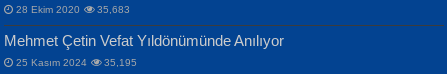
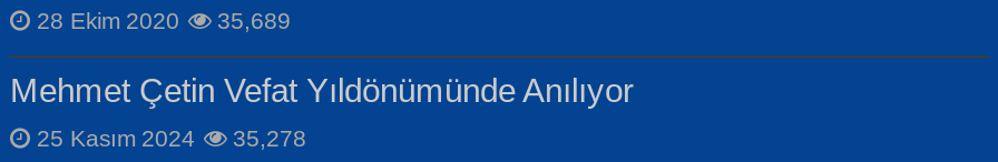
[16,4,130,15] 28 Ekim 2020 35,683 -> [37,9,291,33] 28 Ekim 2020 35,689
[16,57,137,68] 25 Kasım 2024 35,195 -> [37,126,306,151] 25 Kasım 2024 35,278

